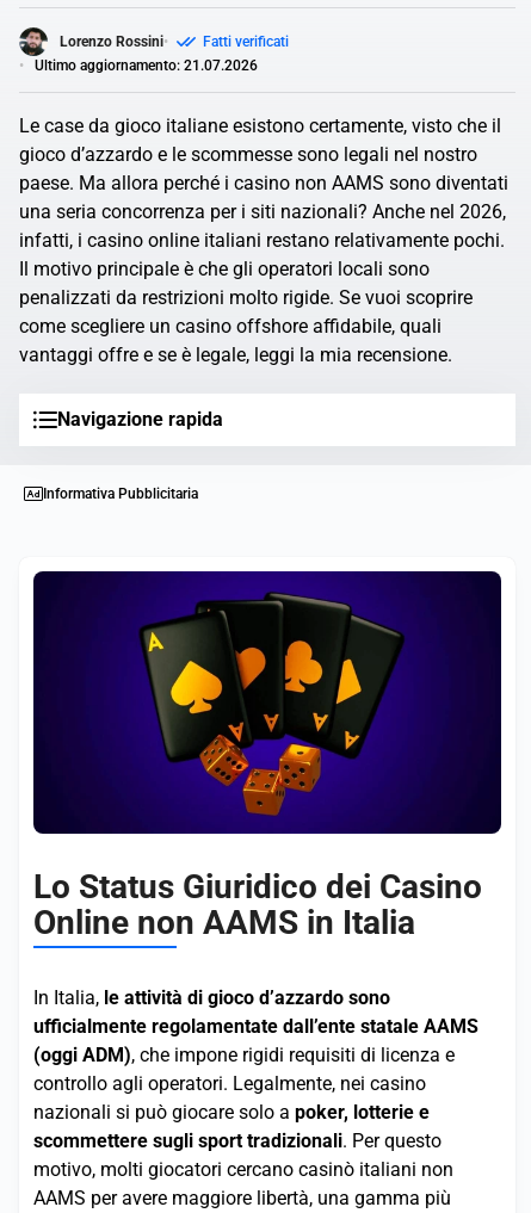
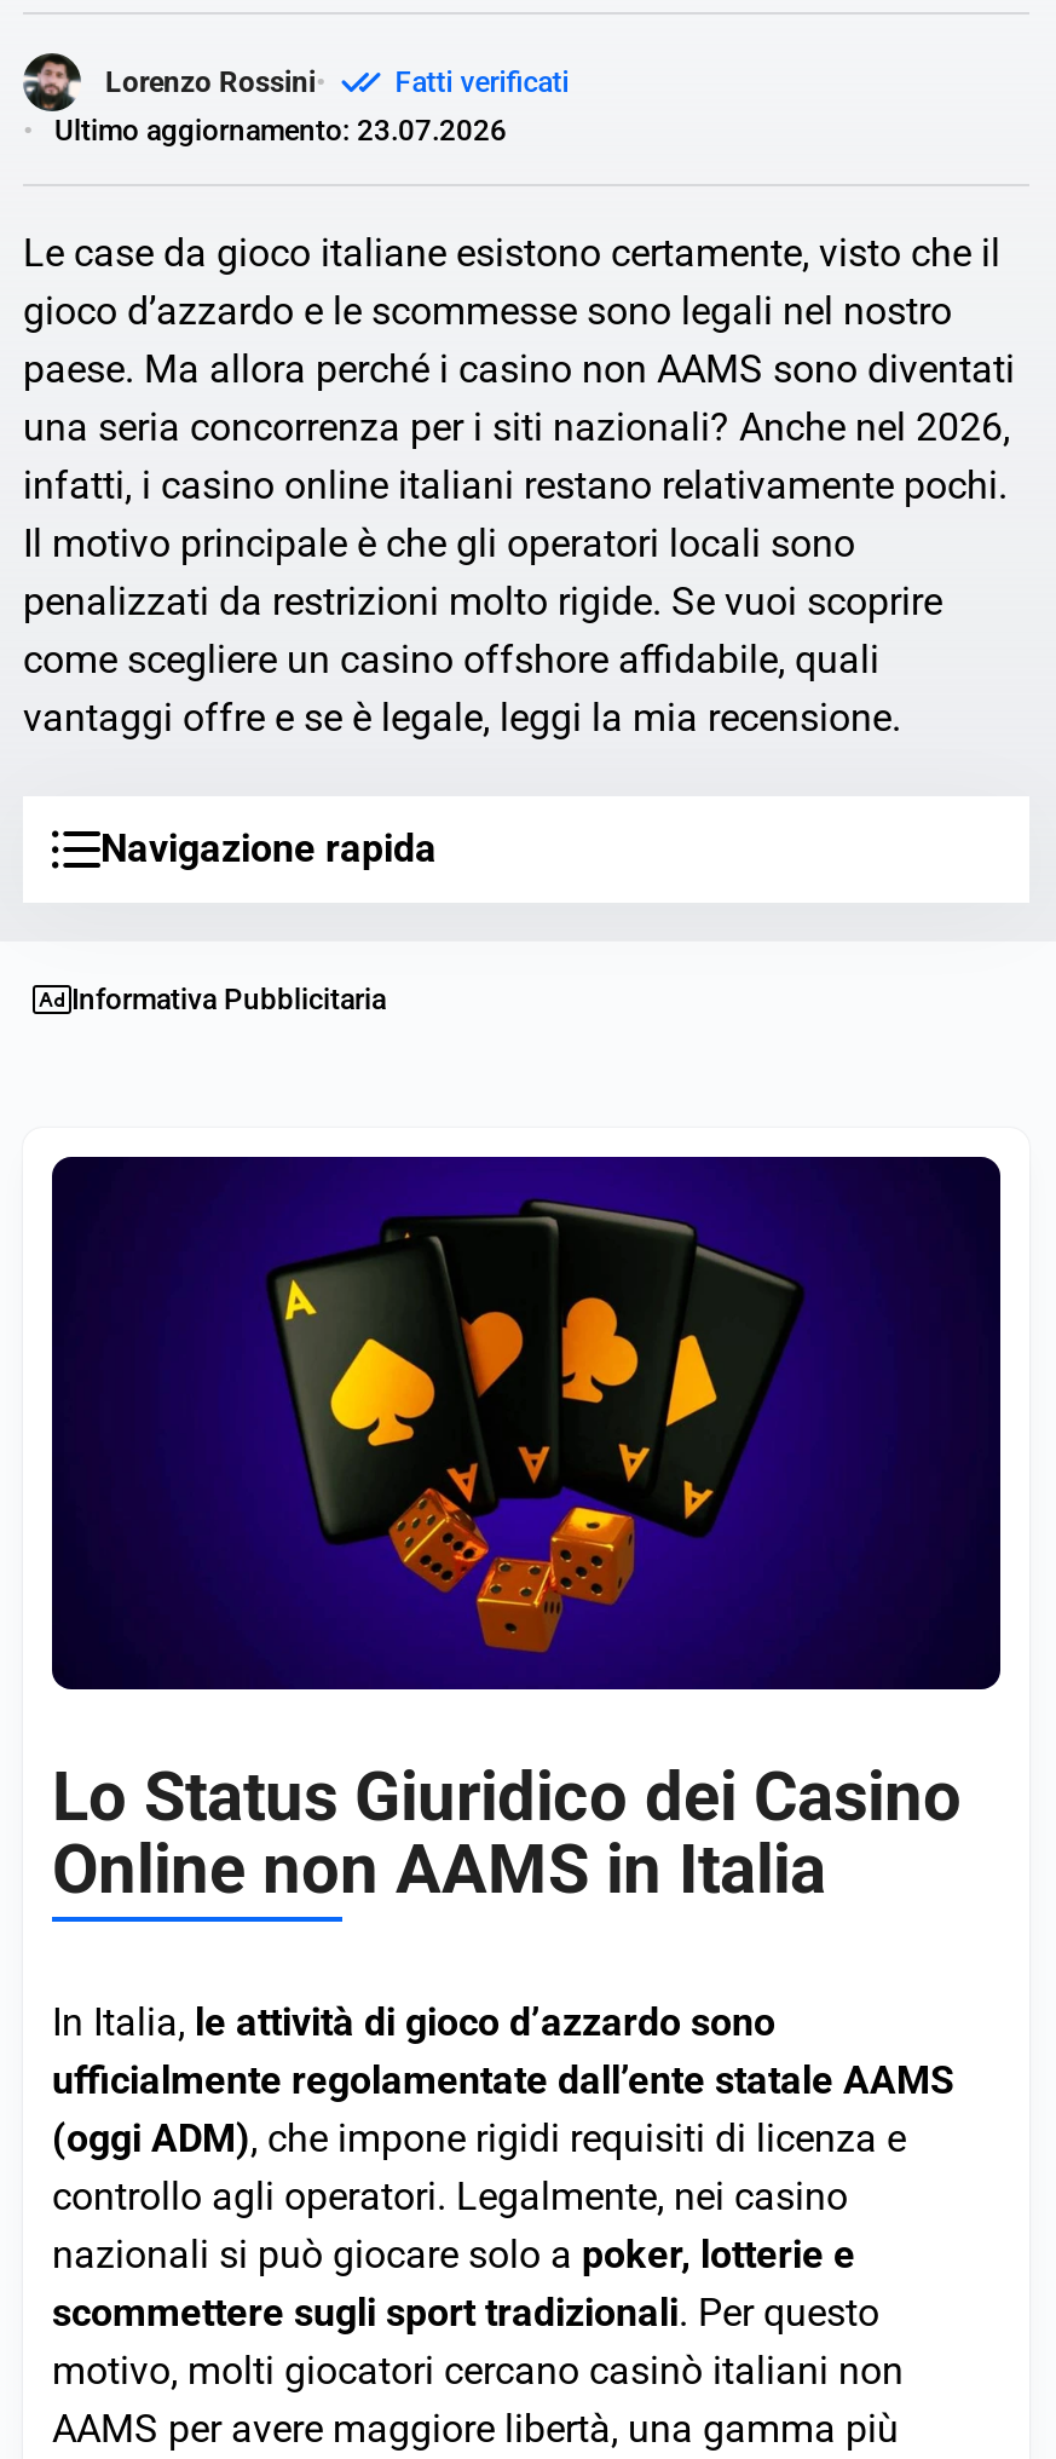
[35,57,258,74] Ultimo aggiornamento: 21.07.2026 -> [54,114,507,148] Ultimo aggiornamento: 23.07.2026

